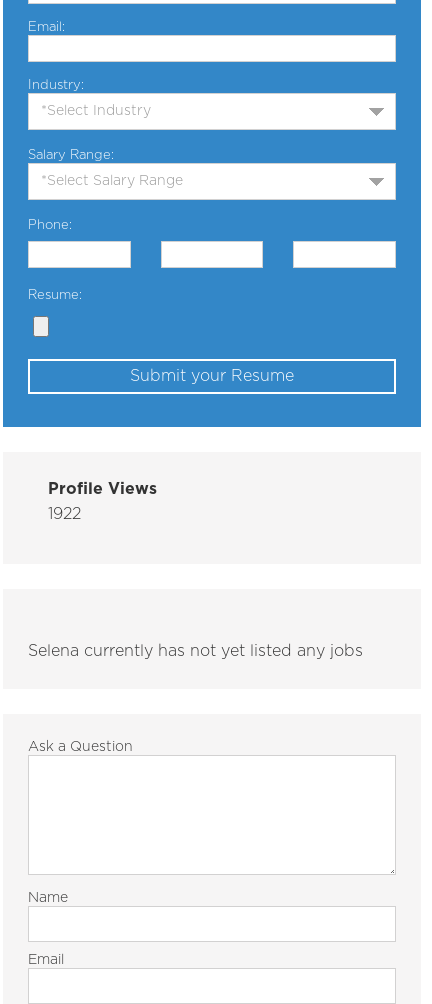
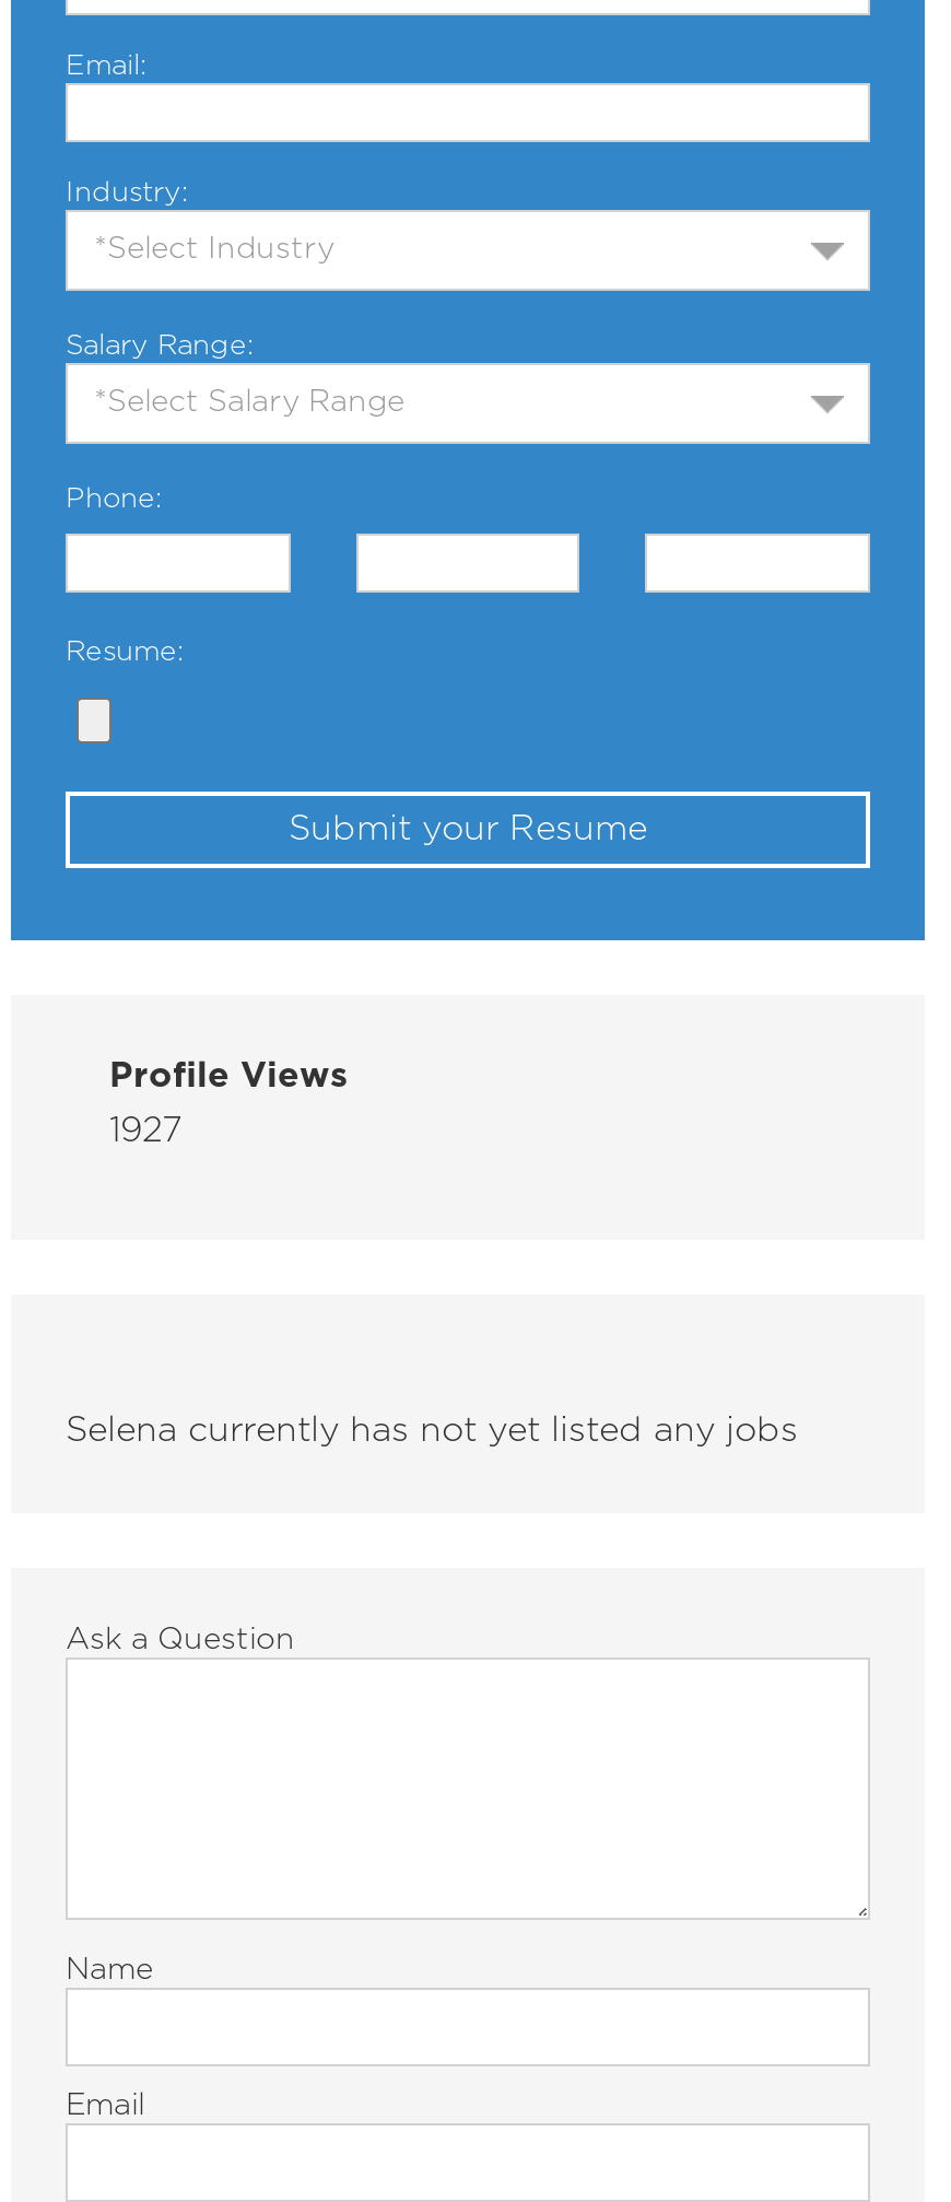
[48,506,81,522] 1922 -> [109,1113,181,1148] 1927

